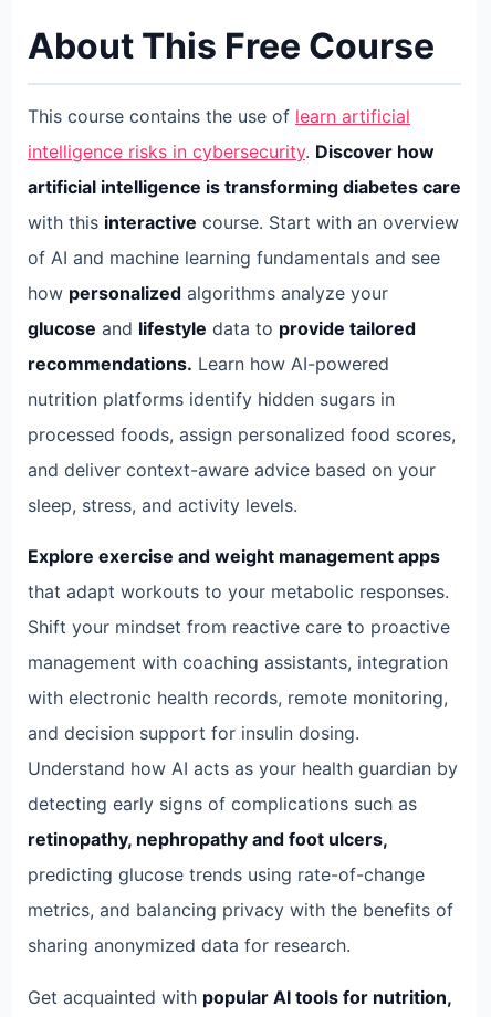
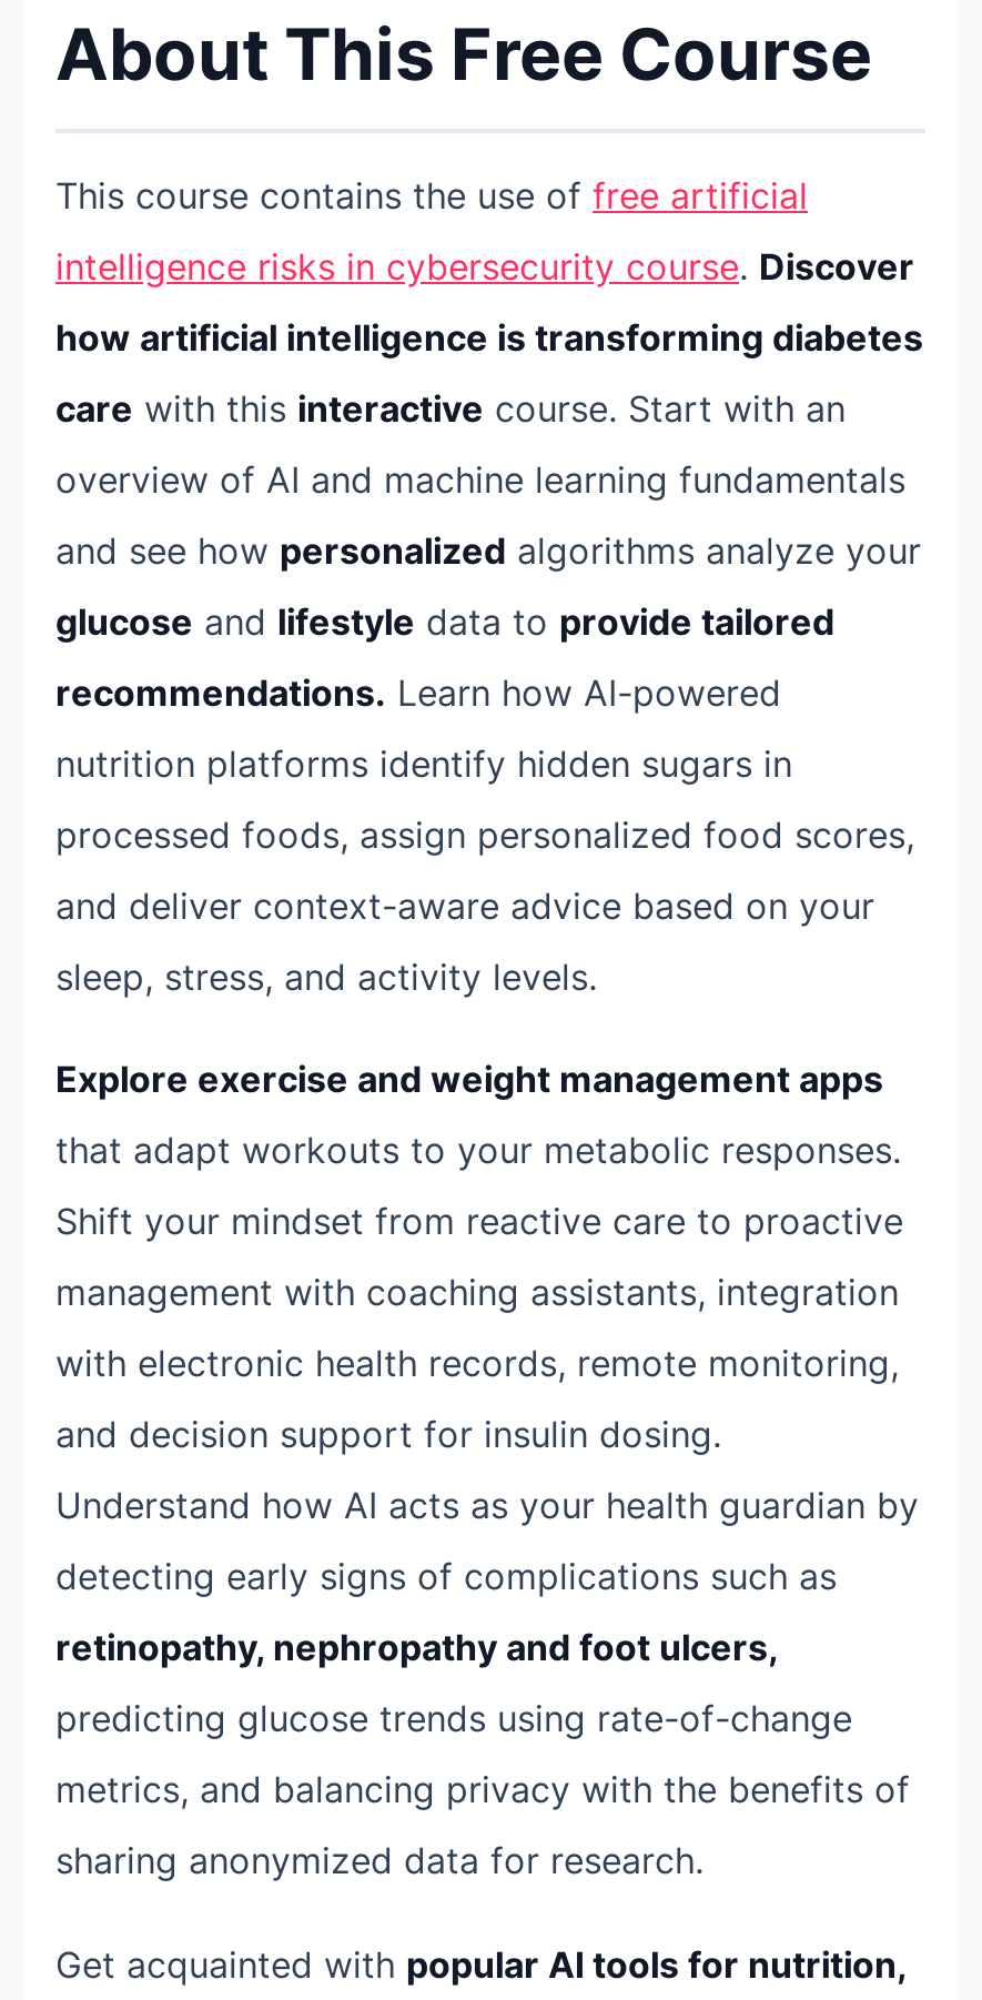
[28,105,410,127] This course contains the use of learn artificial -> [55,173,808,218] This course contains the use of free artificial
[28,140,435,162] intelligence risks in cybersecurity. Discover how -> [55,244,914,289] intelligence risks in cybersecurity course. Discover
[28,176,461,198] artificial intelligence is transforming diabetes care -> [55,315,923,360] how artificial intelligence is transforming diabetes
[28,211,459,233] with this interactive course. Start with an overview -> [55,386,846,431] care with this interactive course. Start with an
[28,247,440,269] of AI and machine learning fundamentals and see -> [55,457,905,502] overview of AI and machine learning fundamentals
[28,282,388,304] how personalized algorithms analyze your -> [55,528,921,573] and see how personalized algorithms analyze your

